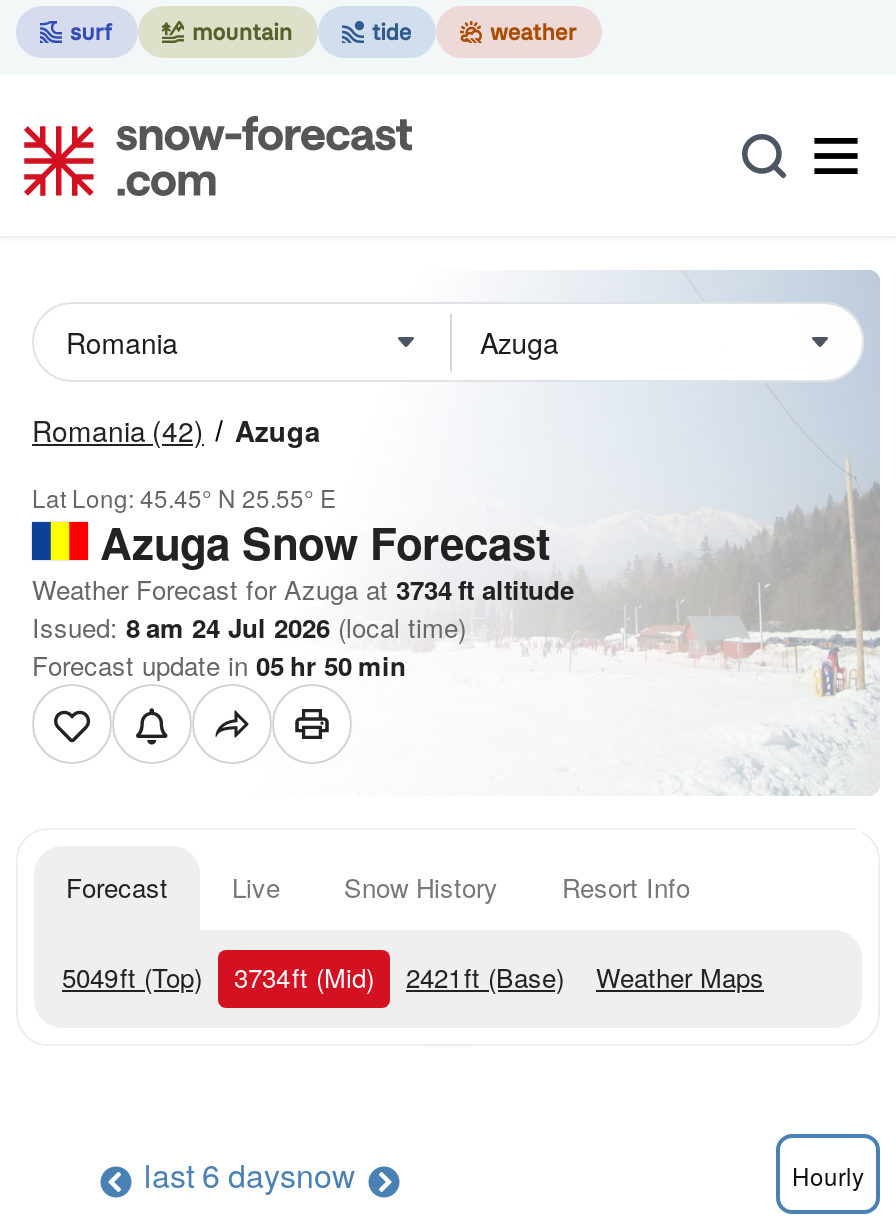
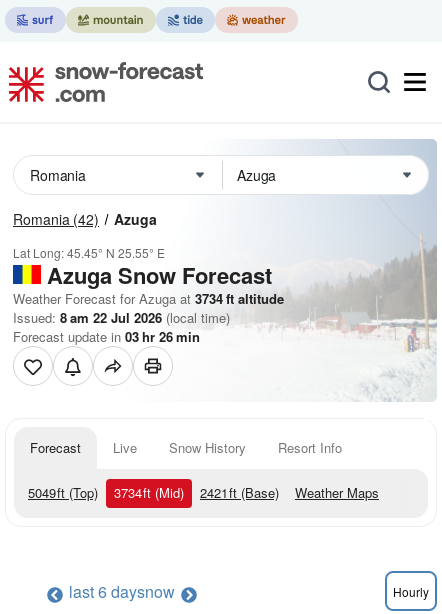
[32,608,466,646] Issued: 8 am 24 Jul 2026 (local time) -> [13,308,230,327] Issued: 8 am 22 Jul 2026 (local time)
[32,646,406,684] Forecast update in 05 hr 50 min -> [13,327,200,346] Forecast update in 03 hr 26 min

